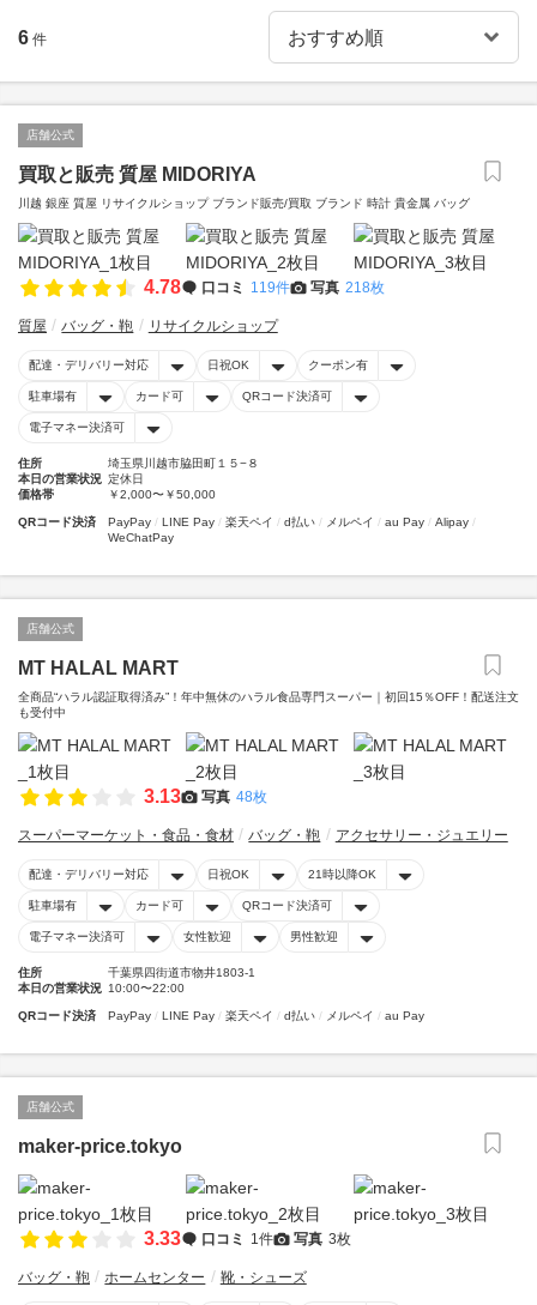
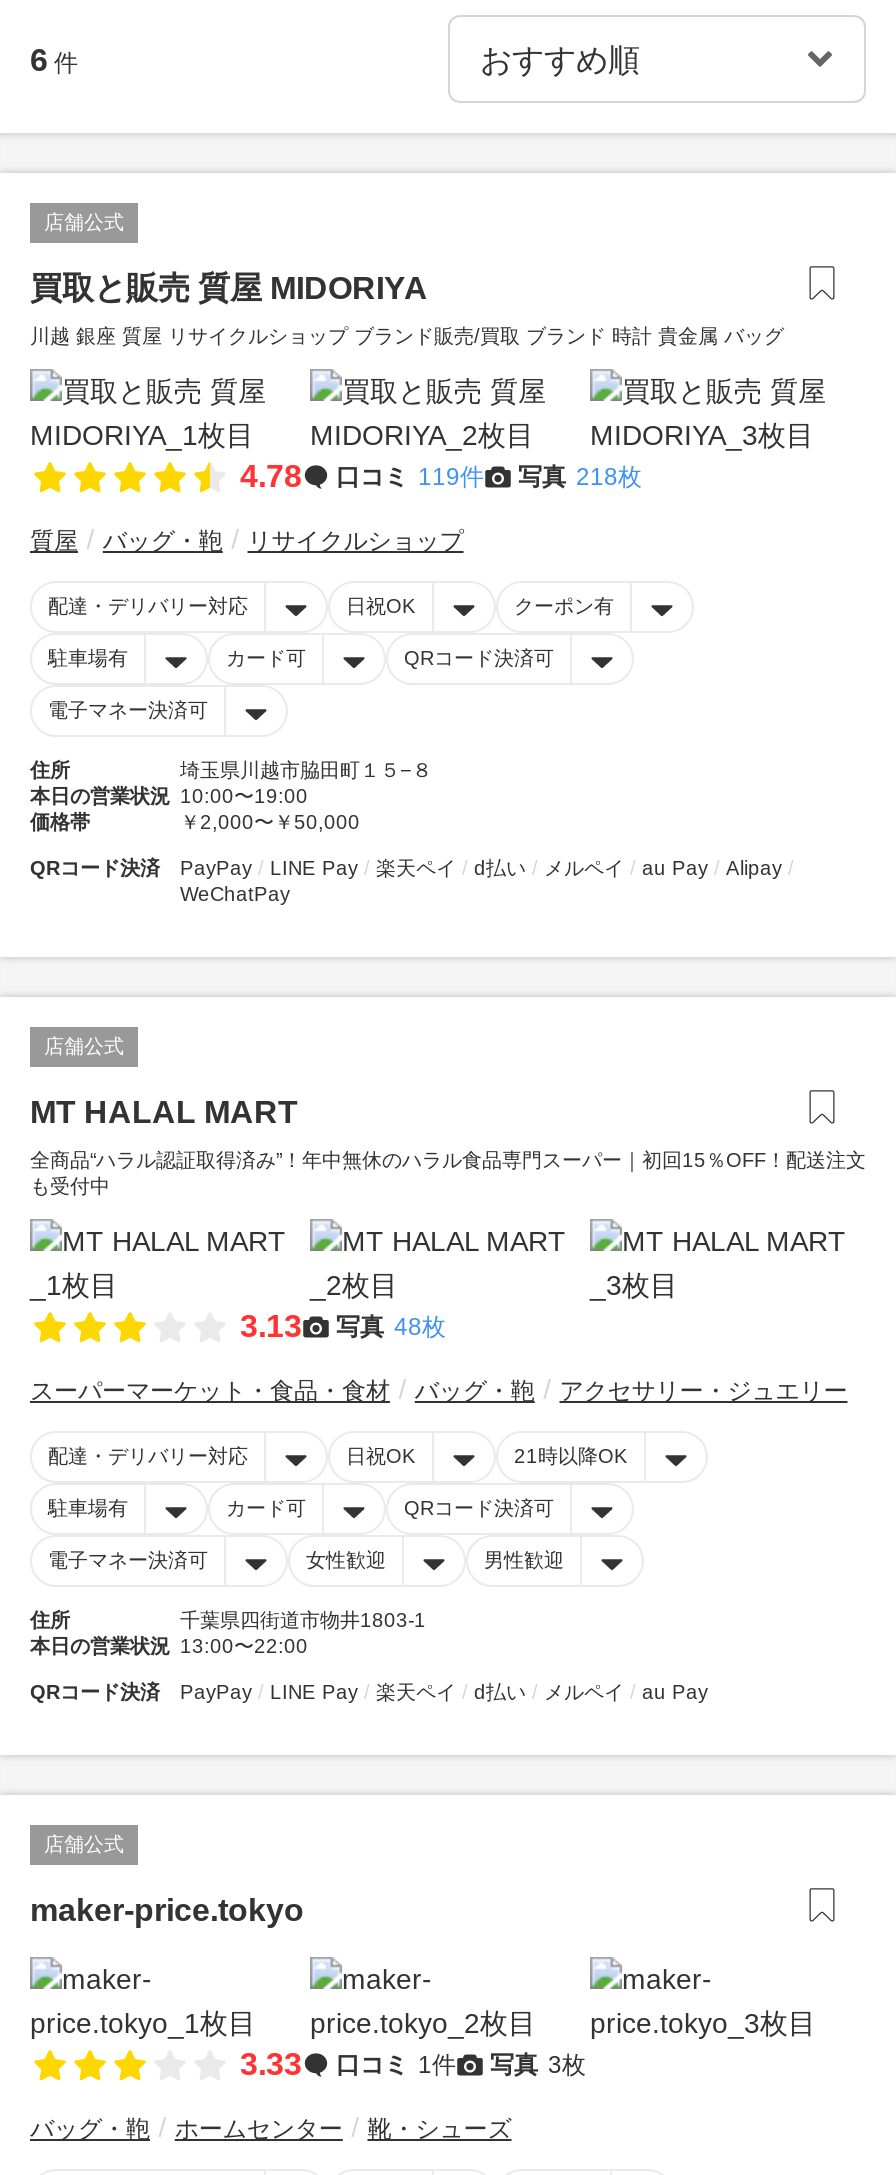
[18,472,144,485] 本日の営業状況 定休日 -> [30,785,308,807] 本日の営業状況 10:00〜19:00
[18,981,185,995] 本日の営業状況 10:00〜22:00 -> [30,1635,308,1657] 本日の営業状況 13:00〜22:00

